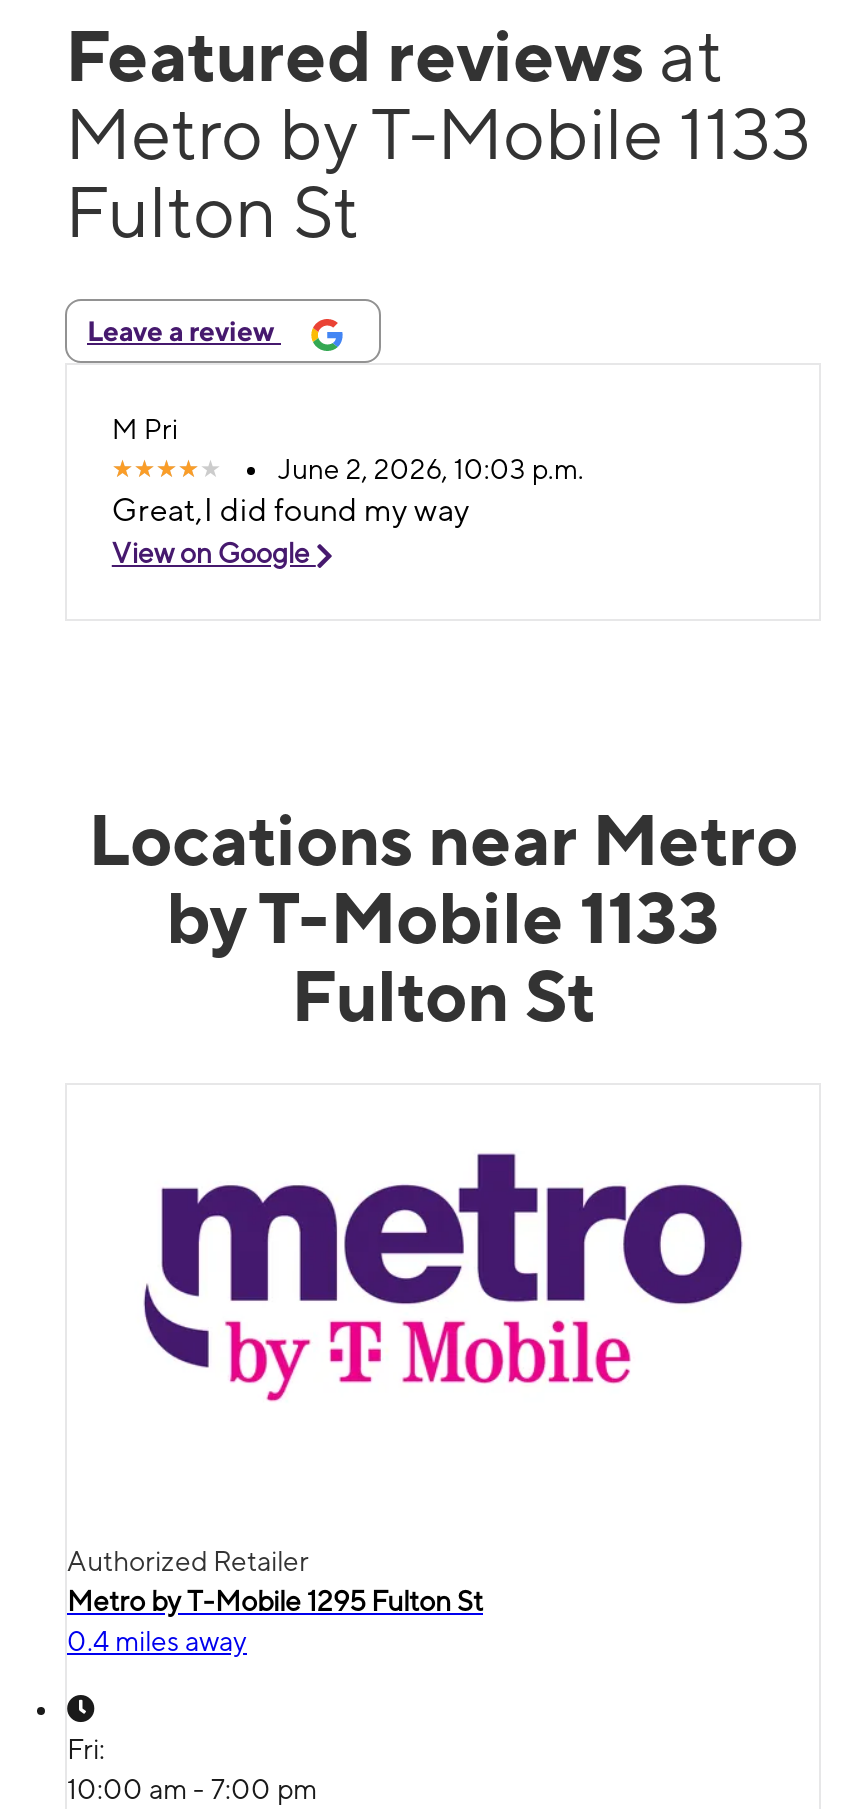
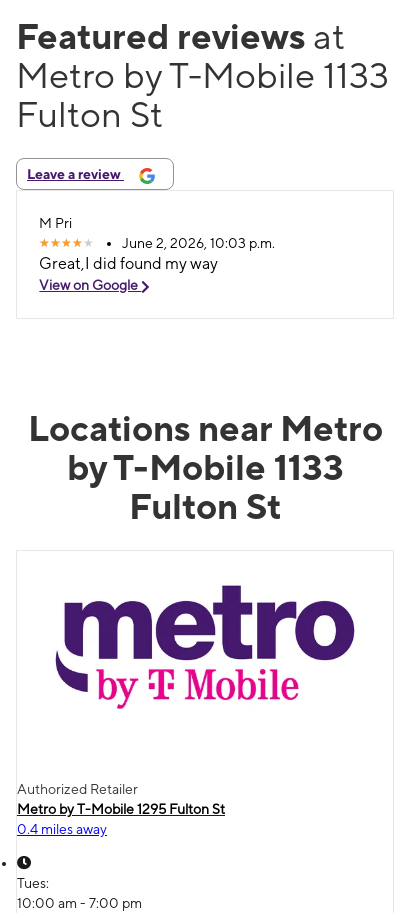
[67,1733,111,1765] Fri: -> [17,875,52,891] Tues:

